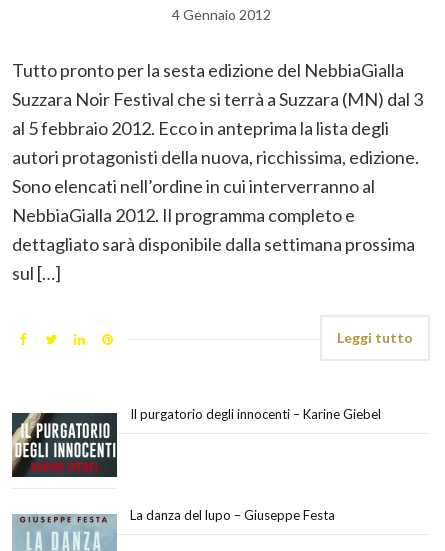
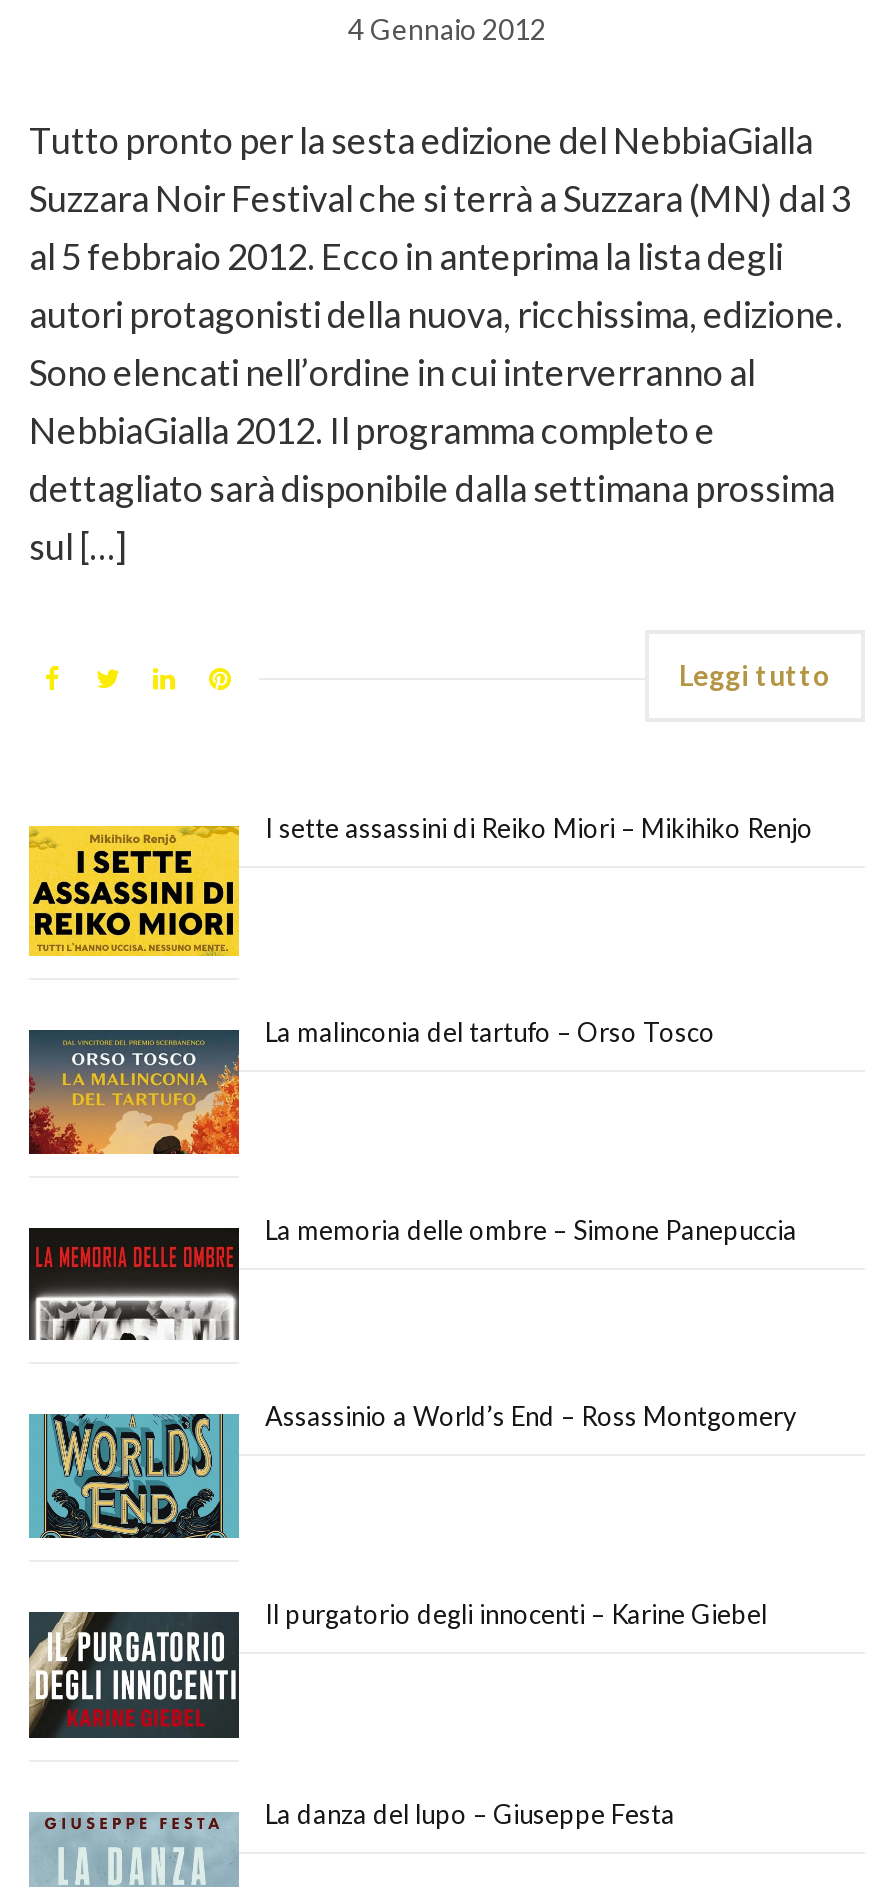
none -> [27,812,813,959] [image] | I sette assassini di Reiko Miori – Mikihiko Renjo
none -> [27,1016,715,1157] [image] | La malinconia del tartufo – Orso Tosco
none -> [27,1215,797,1343] [image] | La memoria delle ombre – Simone Panepuccia
none -> [31,1400,797,1541] [image] | Assassinio a World’s End – Ross Montgomery

